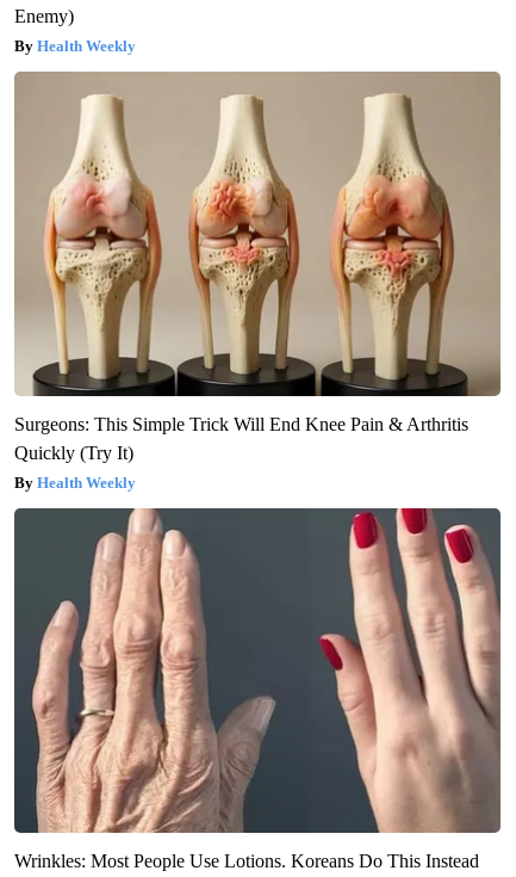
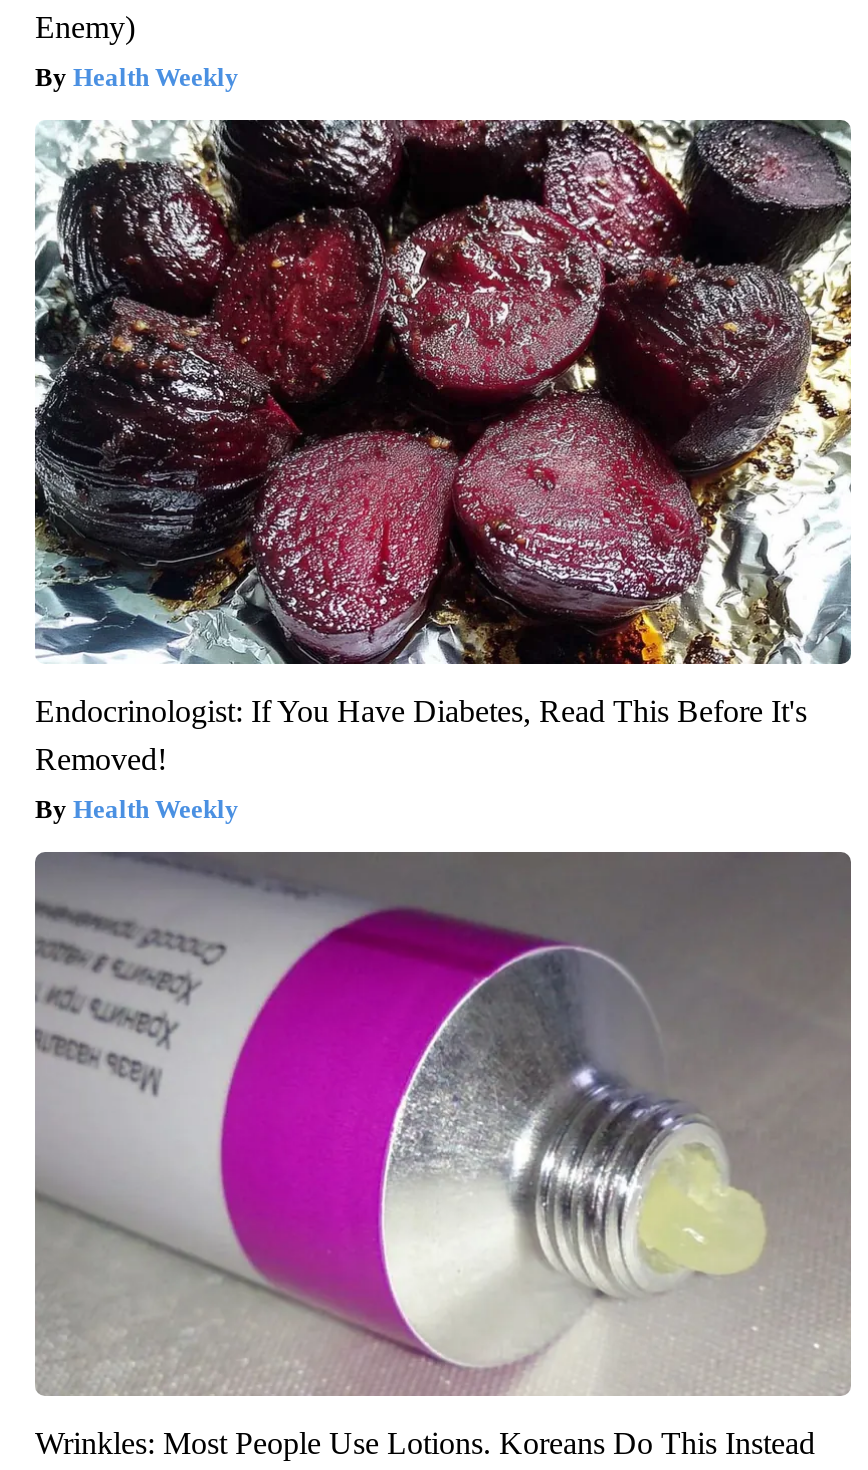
[13,70,502,463] [image] | Surgeons: This Simple Trick Will End Knee Pain & Arthritis | Quickly (Try It) -> [35,118,851,775] [image] | Endocrinologist: If You Have Diabetes, Read This Before It's | Removed!
[14,507,501,834] [image] -> [35,850,851,1396] [image]

